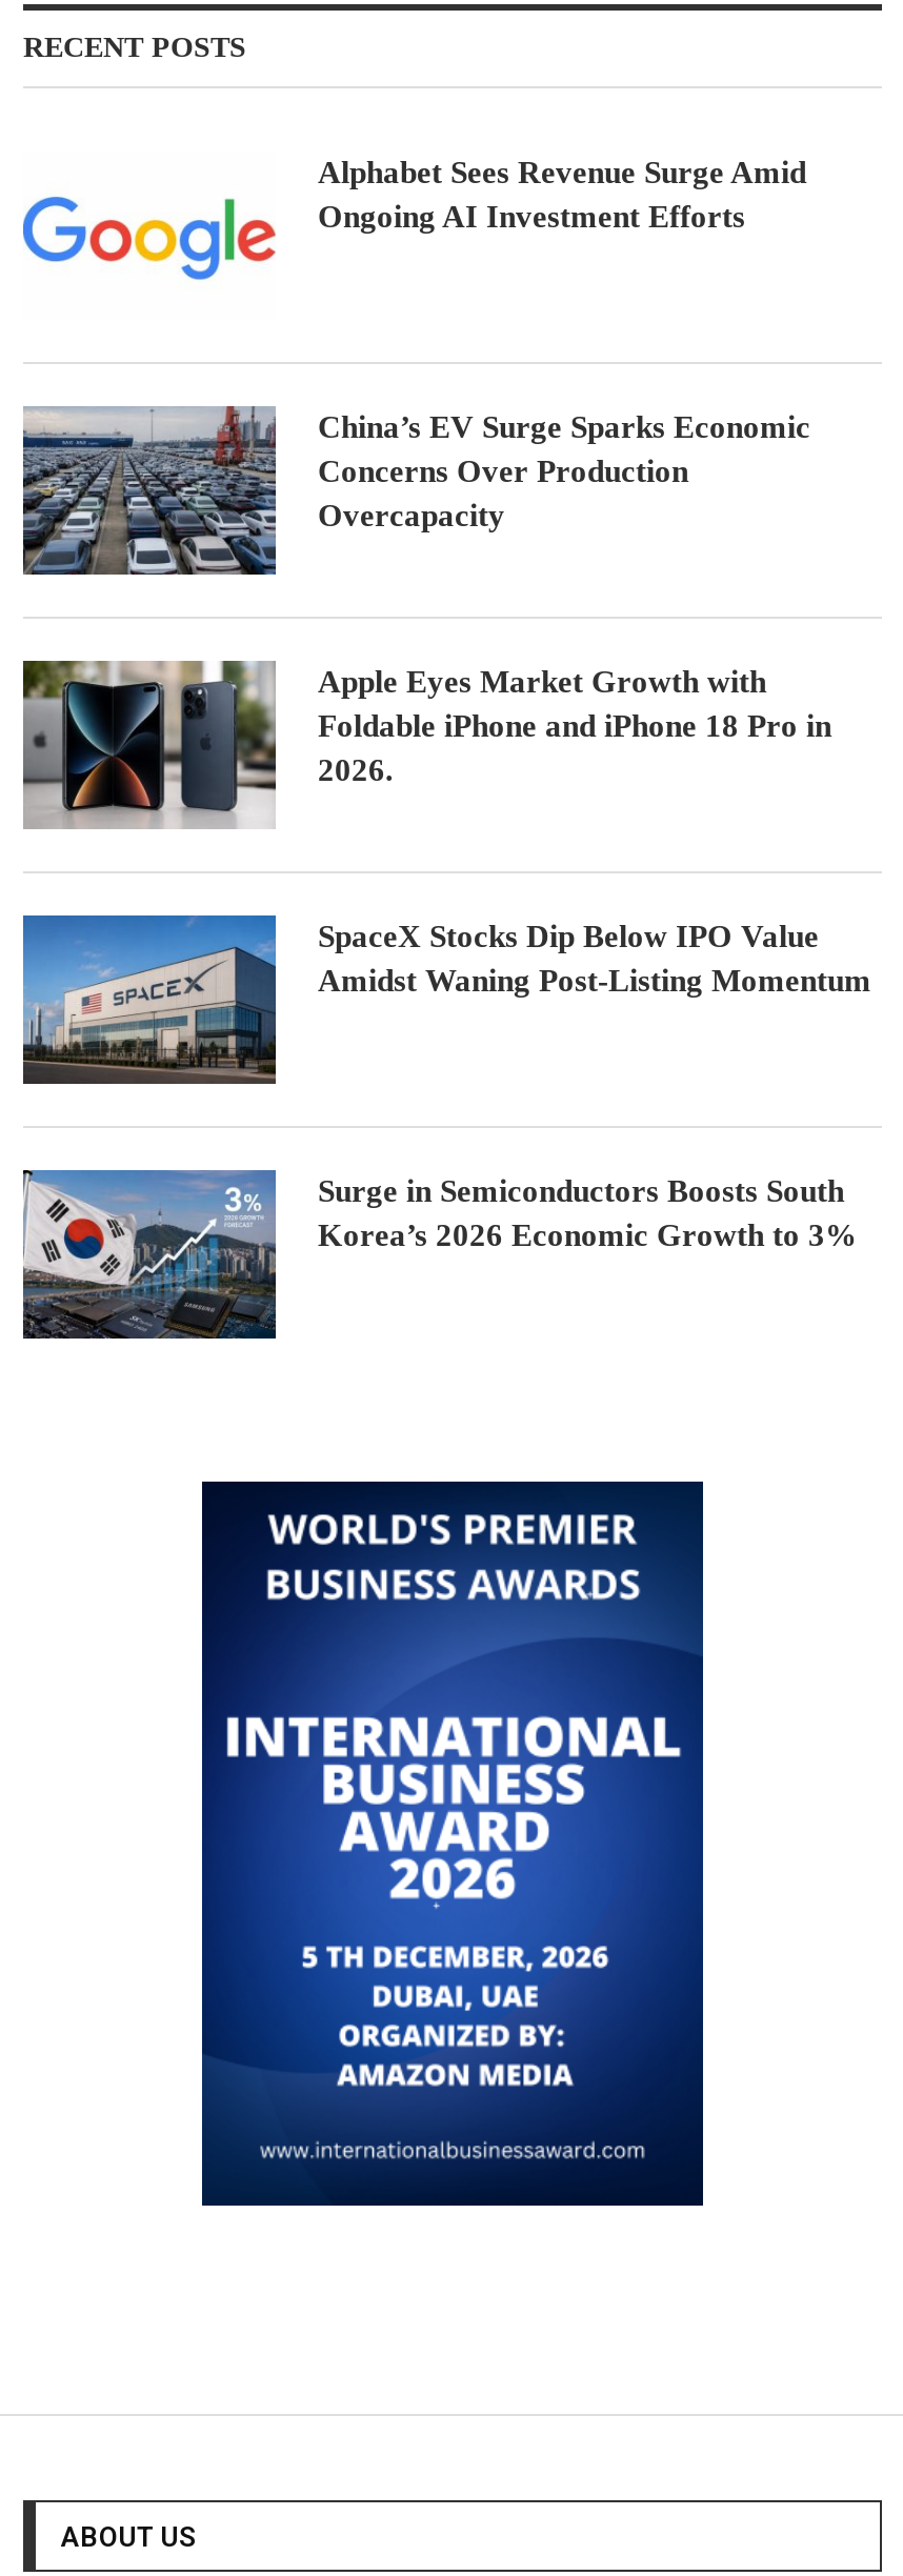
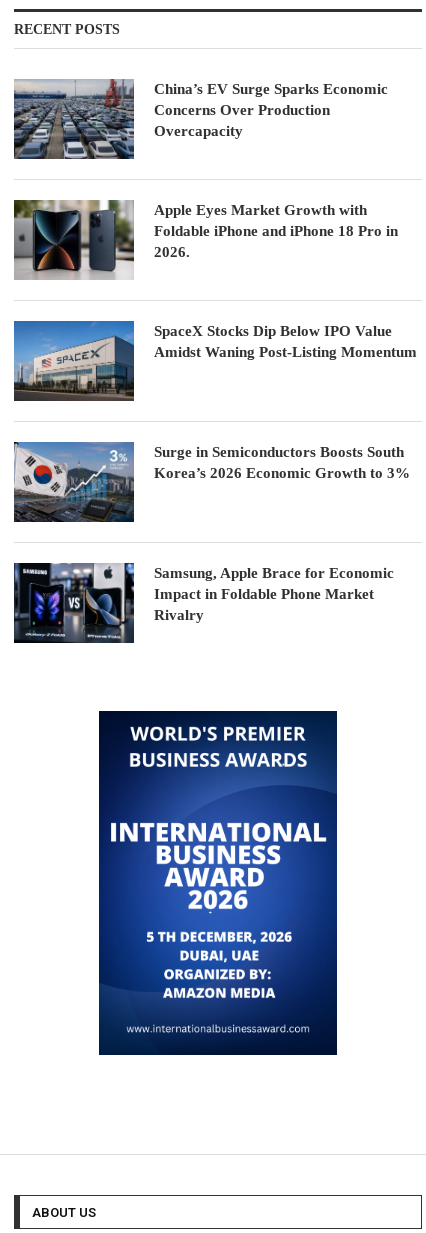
[21,156,806,282] [image] | Alphabet Sees Revenue Surge Amid | Ongoing AI Investment Efforts -> none
moved [19,404,871,1253] -> [12,78,417,481]: [image] | China’s EV Surge Sparks Economic | Concerns Over Production | ... | Surge in Semiconductors Boosts South | Korea’s 2026 Economic Growth to 3%
moved [19,1168,280,1343] -> [12,441,136,524]: [image]
none -> [13,562,394,643] [image] | Samsung, Apple Brace for Economic | Impact in Foldable Phone Market | Rivalry

